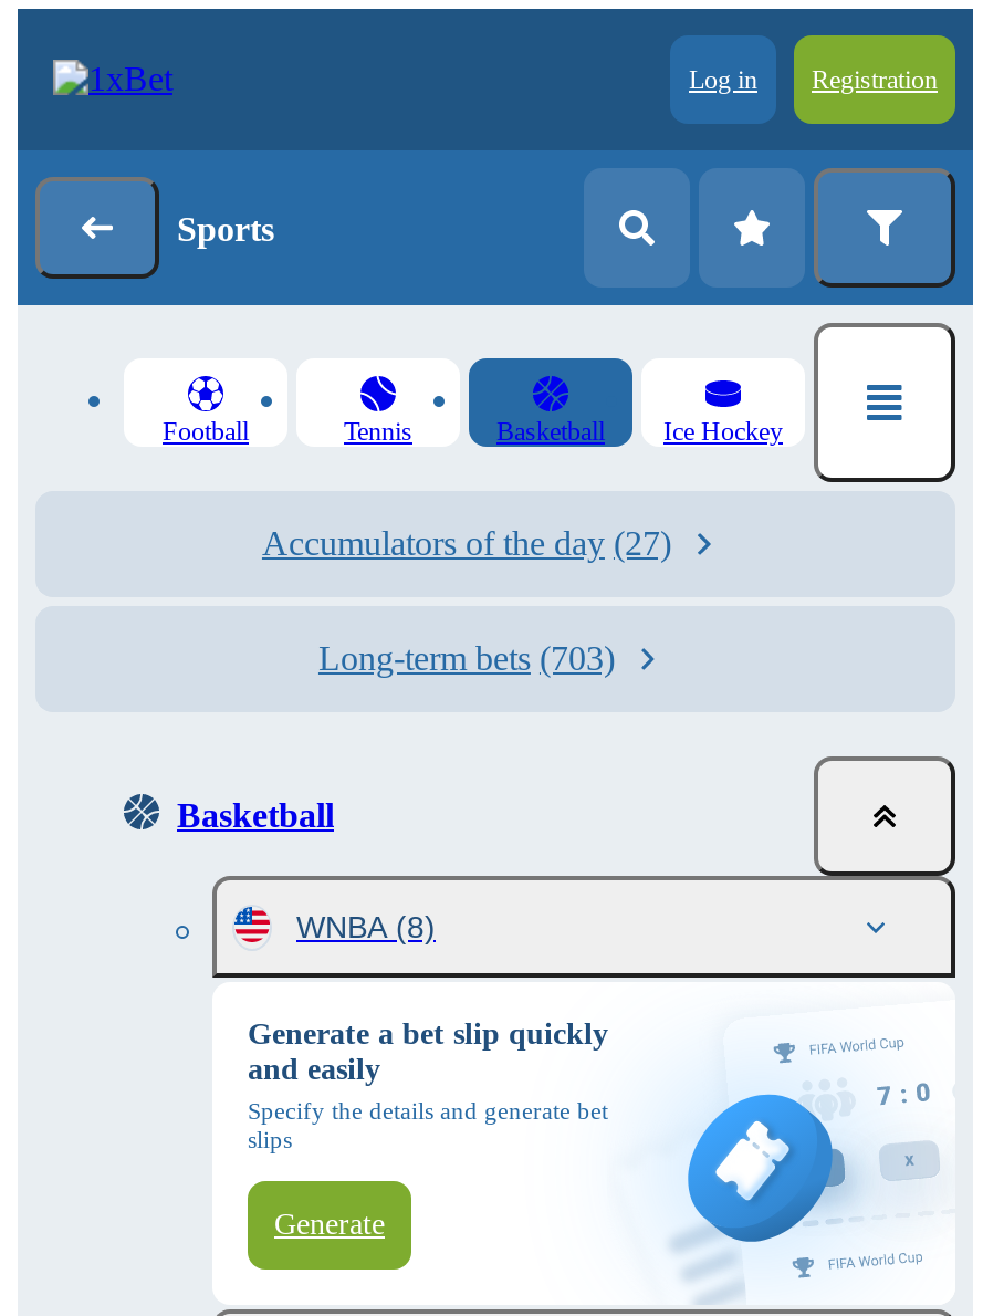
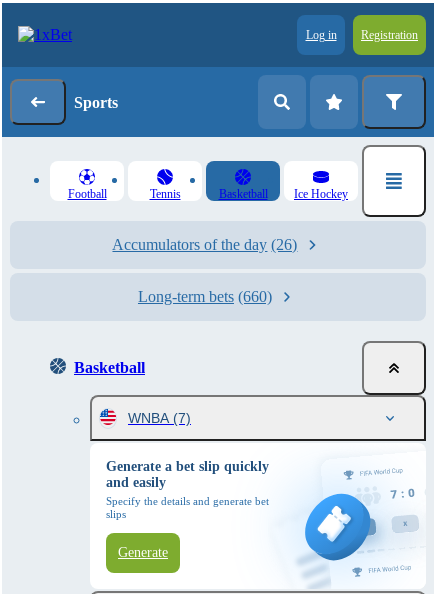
[262,524,671,562] Accumulators of the day (27) -> [112,236,297,253] Accumulators of the day (26)
[318,639,615,677] Long-term bets (703) -> [138,288,272,305] Long-term bets (660)
[296,909,436,944] WNBA (8) -> [128,410,191,426] WNBA (7)

